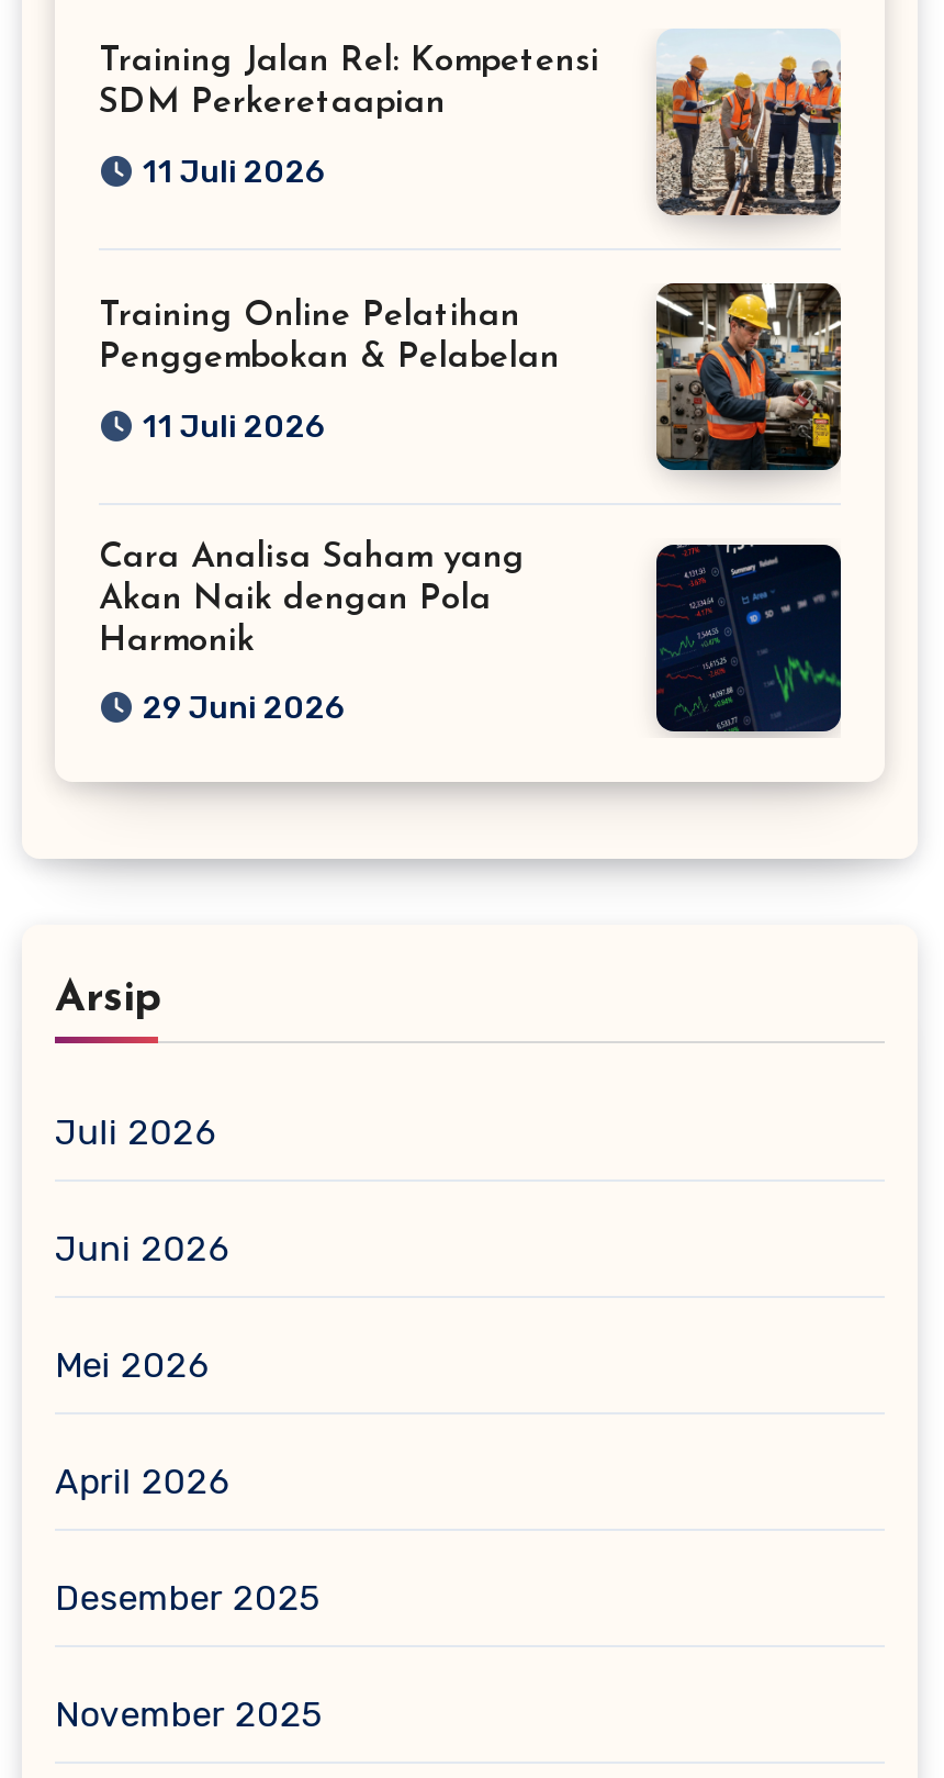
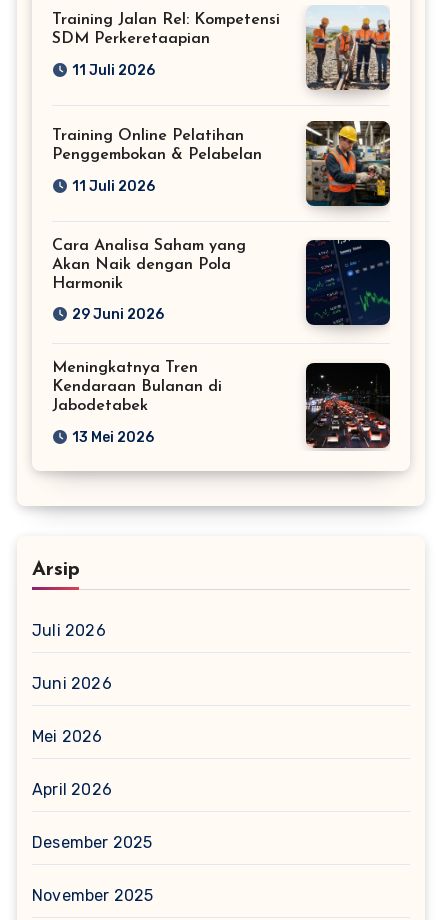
none -> [52,360,222,446] Meningkatnya Tren | Kendaraan Bulanan di | Jabodetabek | 13 Mei 2026
none -> [305,363,391,449] [image]

